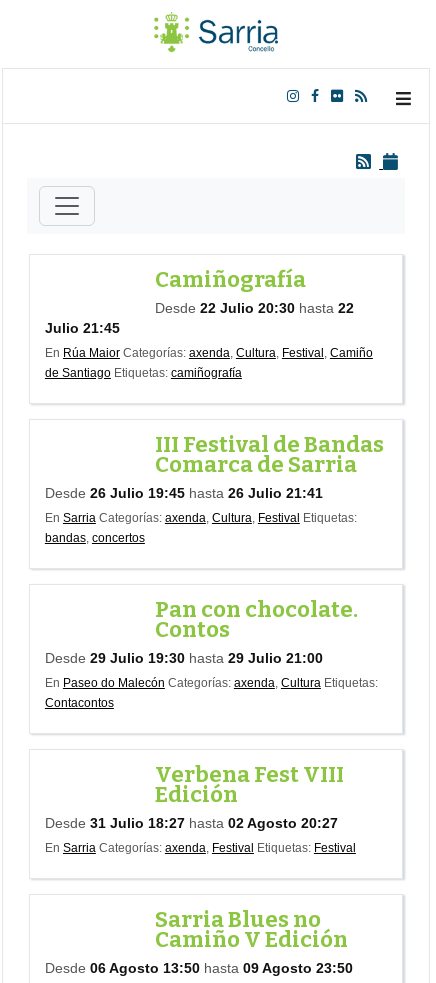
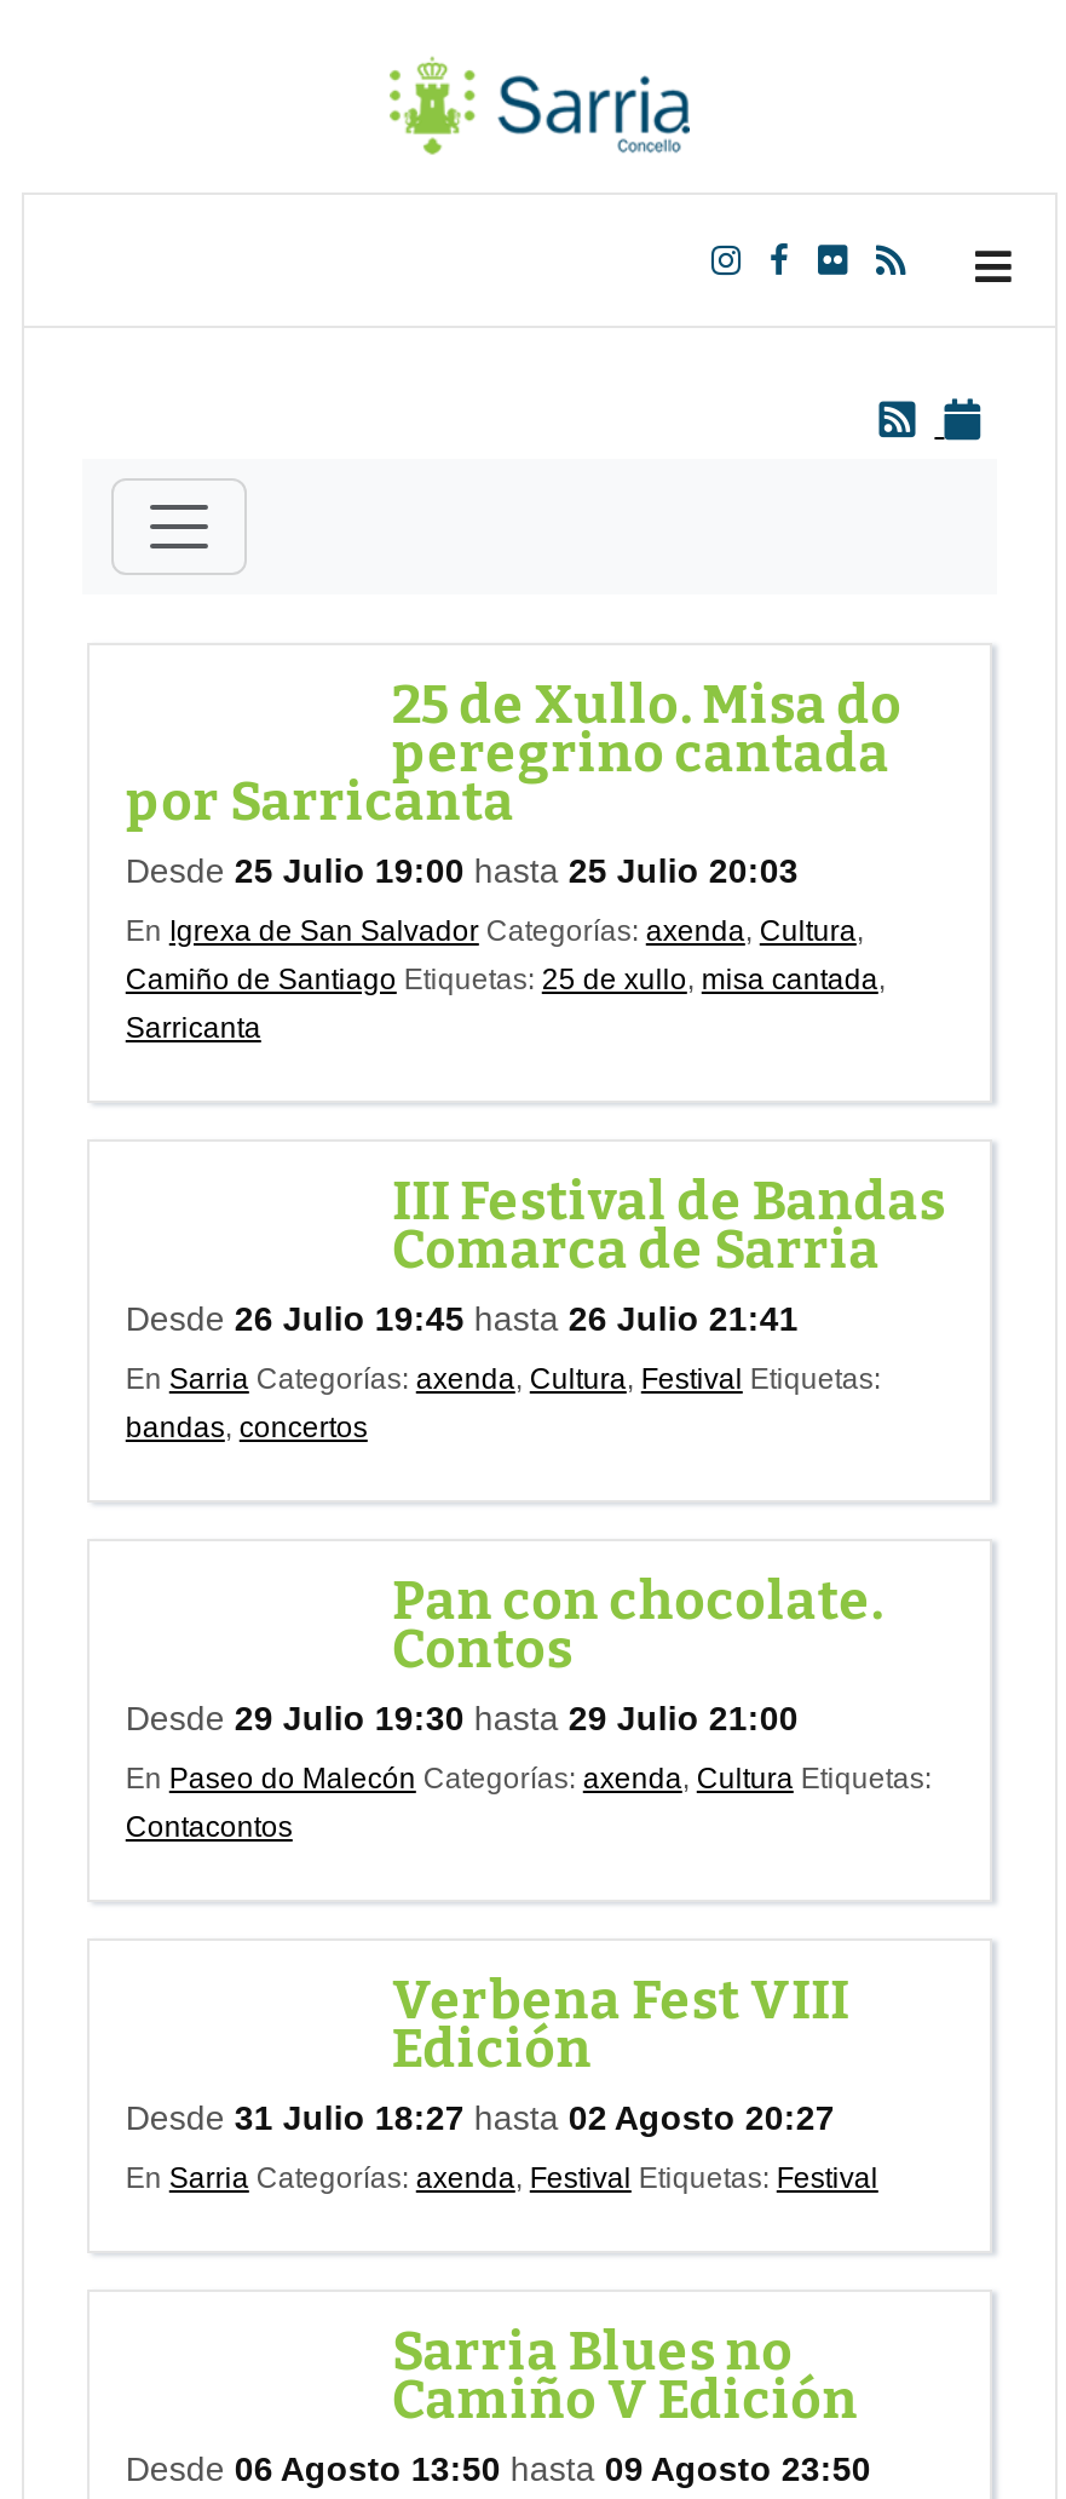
[45,266,354,336] Camiñografía | Desde 22 Julio 20:30 hasta 22 | Julio 21:45 -> [126,672,902,890] 25 de Xullo. Misa do | peregrino cantada | por Sarricanta | Desde 25 Julio 19:00 hasta 25 Julio 20:03
[45,346,373,380] En Rúa Maior Categorías: axenda, Cultura, Festival, Camiño | de Santiago Etiquetas: camiñografía -> [126,914,885,1045] En Igrexa de San Salvador Categorías: axenda, Cultura, | Camiño de Santiago Etiquetas: 25 de xullo, misa cantada, | Sarricanta

